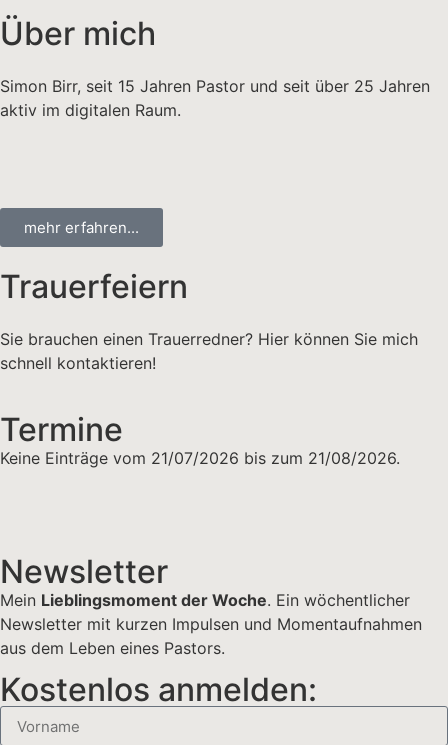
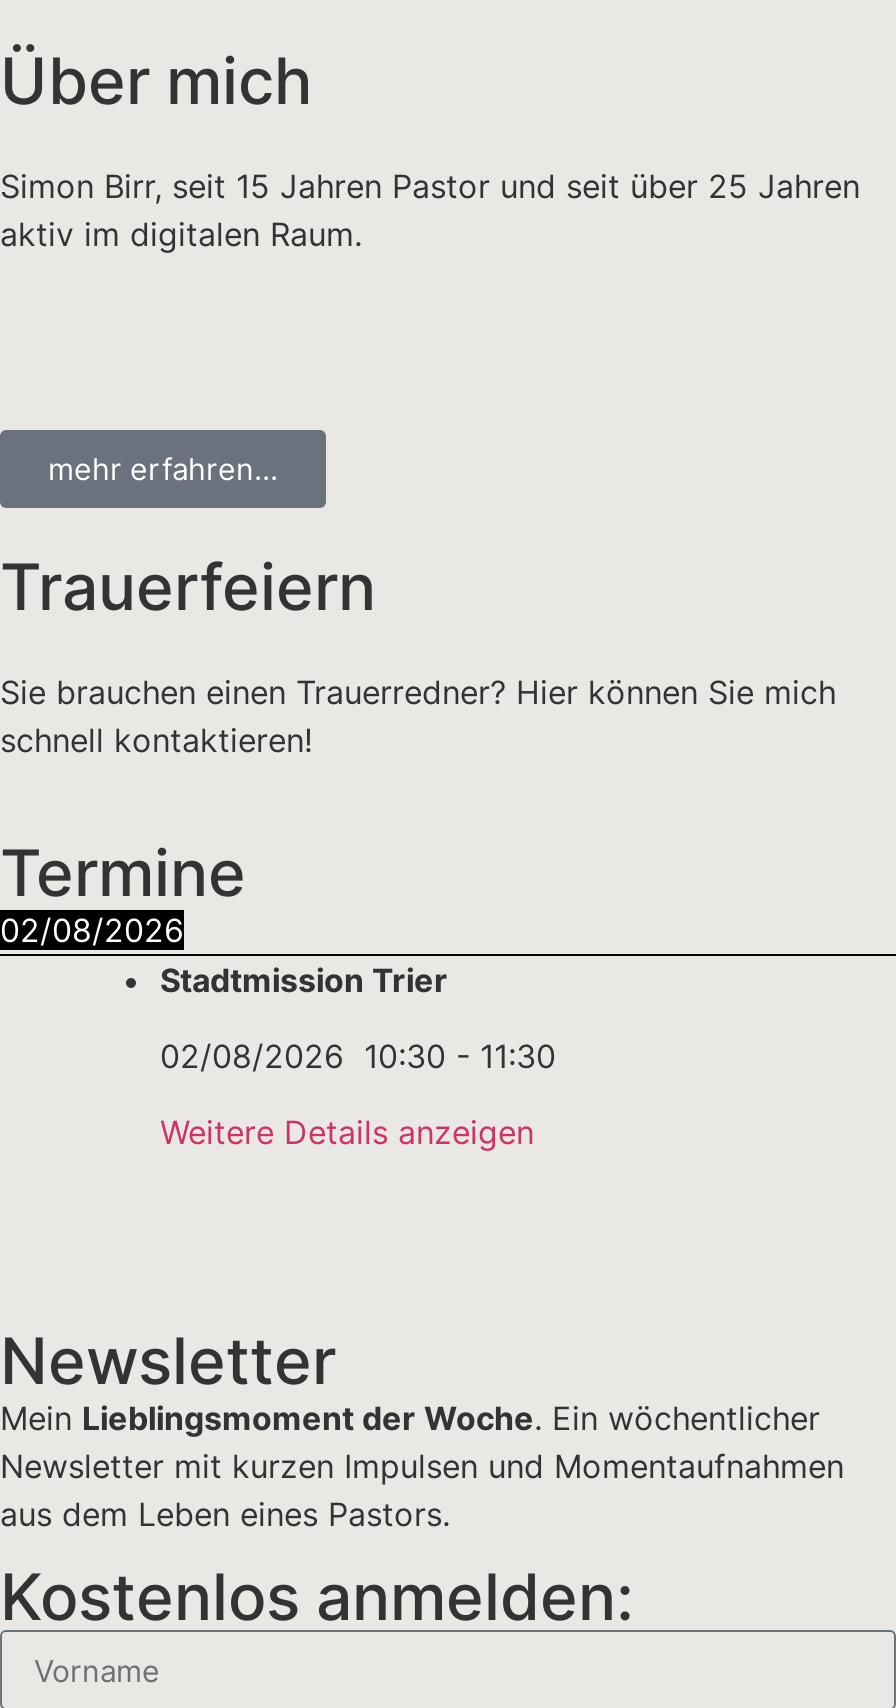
[0,448,400,468] Keine Einträge vom 21/07/2026 bis zum 21/08/2026. -> [0,909,556,1153] 02/08/2026 | Stadtmission Trier | 02/08/2026 10:30 - 11:30 | Weitere Details anzeigen

